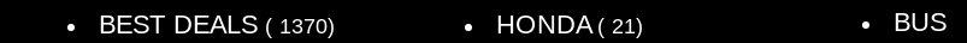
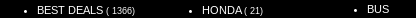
[99,10,335,38] BEST DEALS ( 1370) -> [37,4,135,16] BEST DEALS ( 1366)

